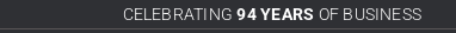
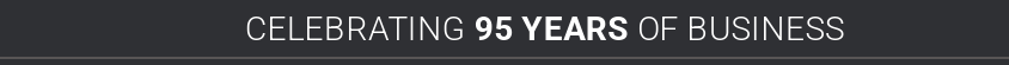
[122,5,422,24] CELEBRATING 94 YEARS OF BUSINESS -> [245,9,844,47] CELEBRATING 95 YEARS OF BUSINESS

